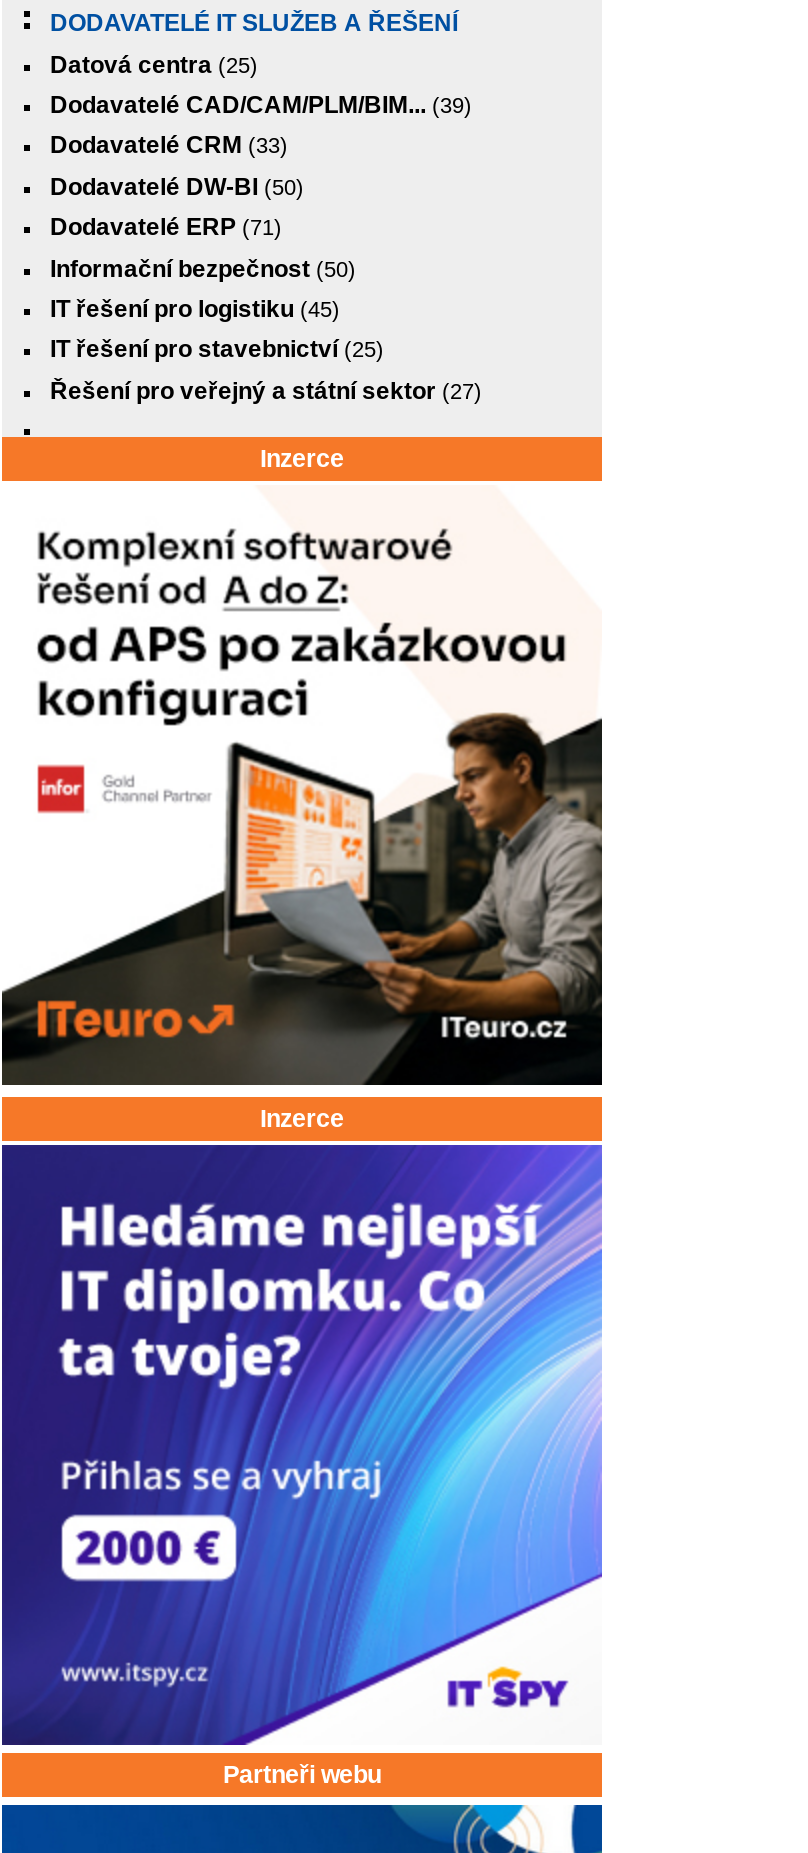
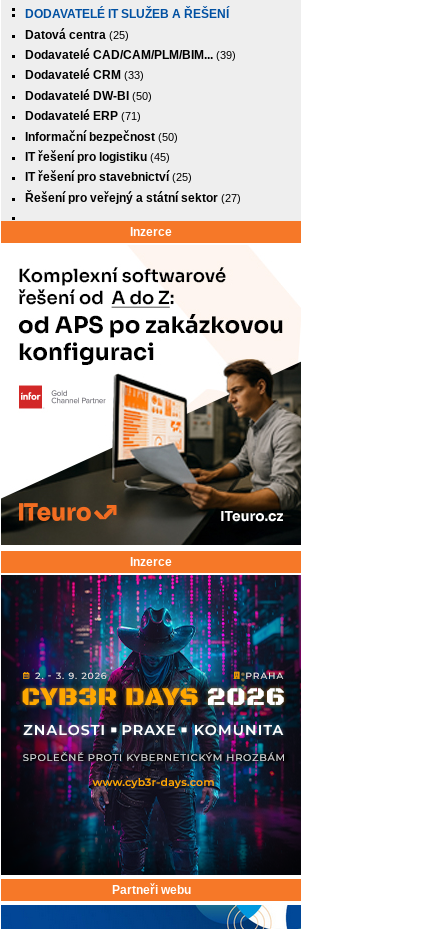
[6,1143,604,1747] [image] -> [3,574,302,876] [image]

